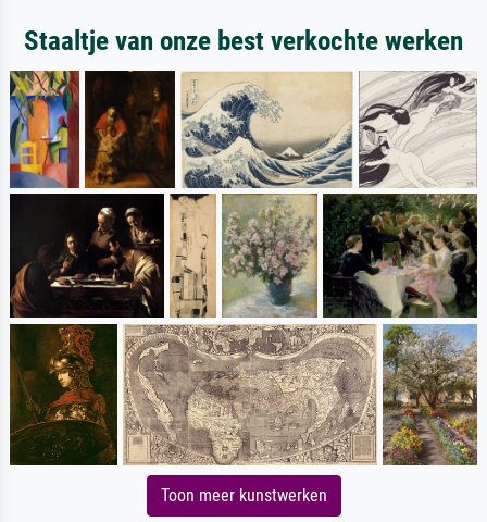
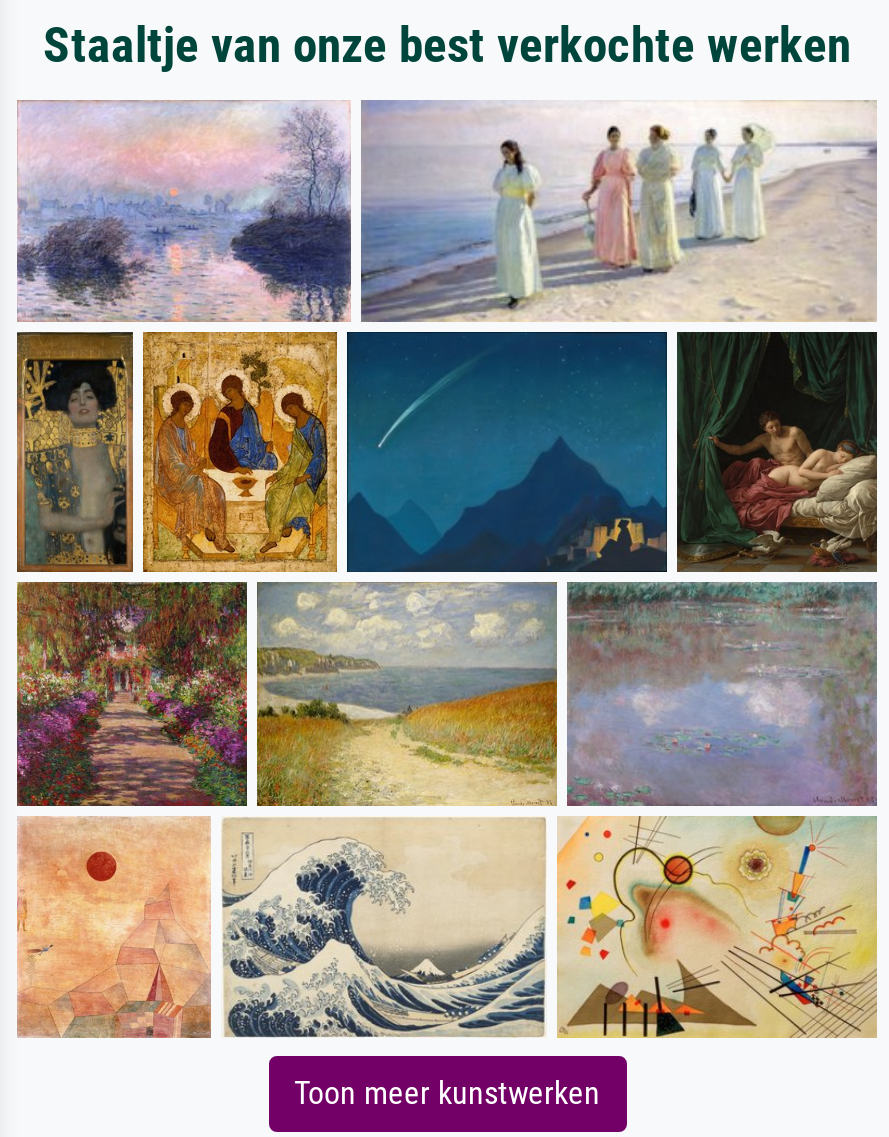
[9,70,478,467] [image] -> [15,100,879,1040] [image]

